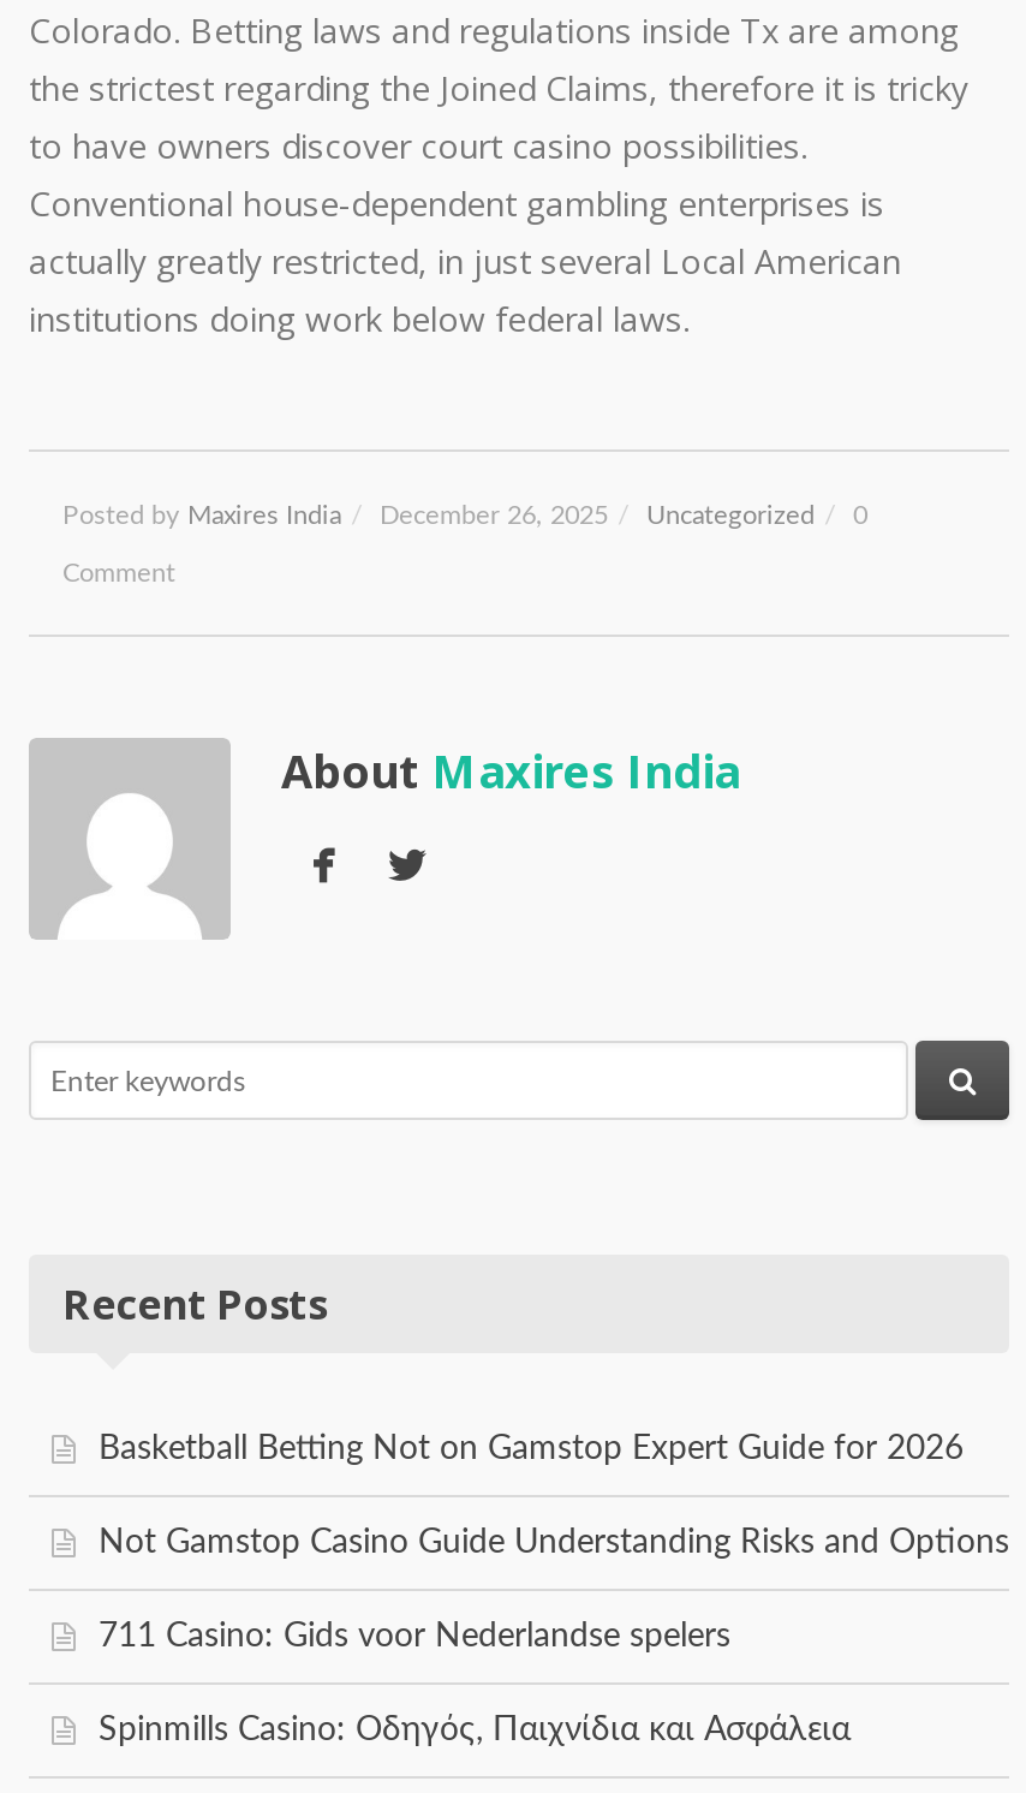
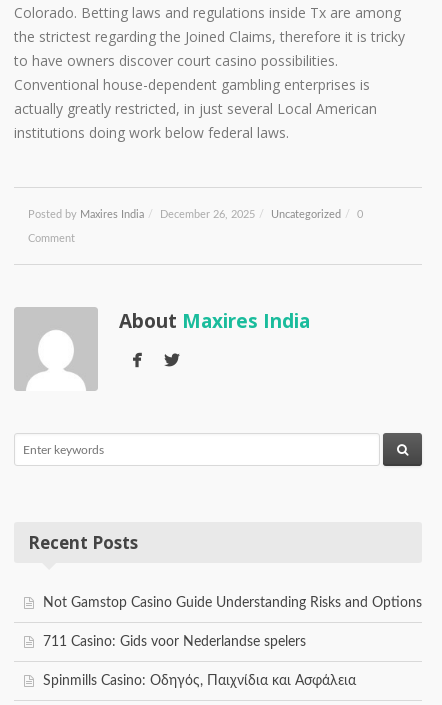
[99,1433,964,1467] Basketball Betting Not on Gamstop Expert Guide for 2026 -> none

